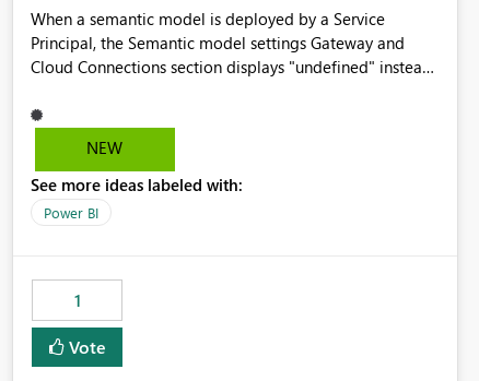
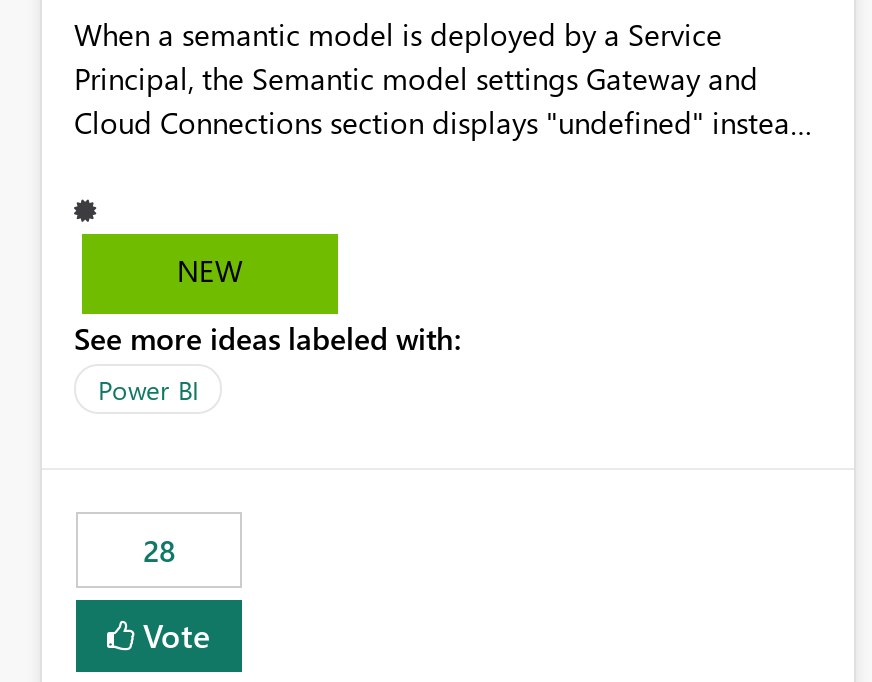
[74,290,80,312] 1 -> [143,531,175,571] 28

